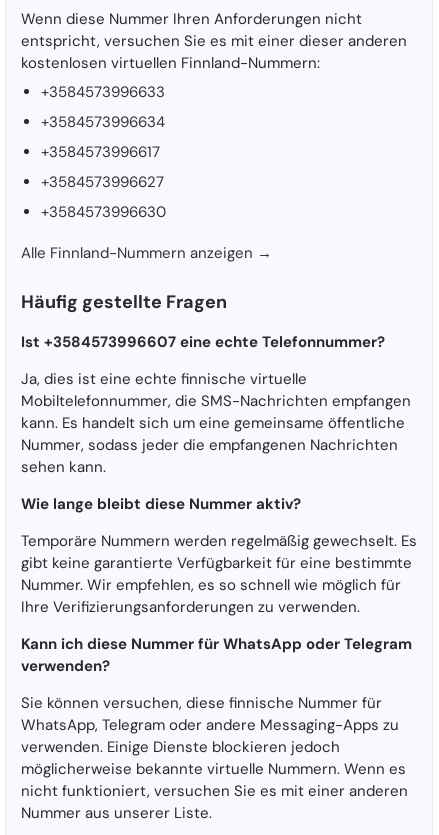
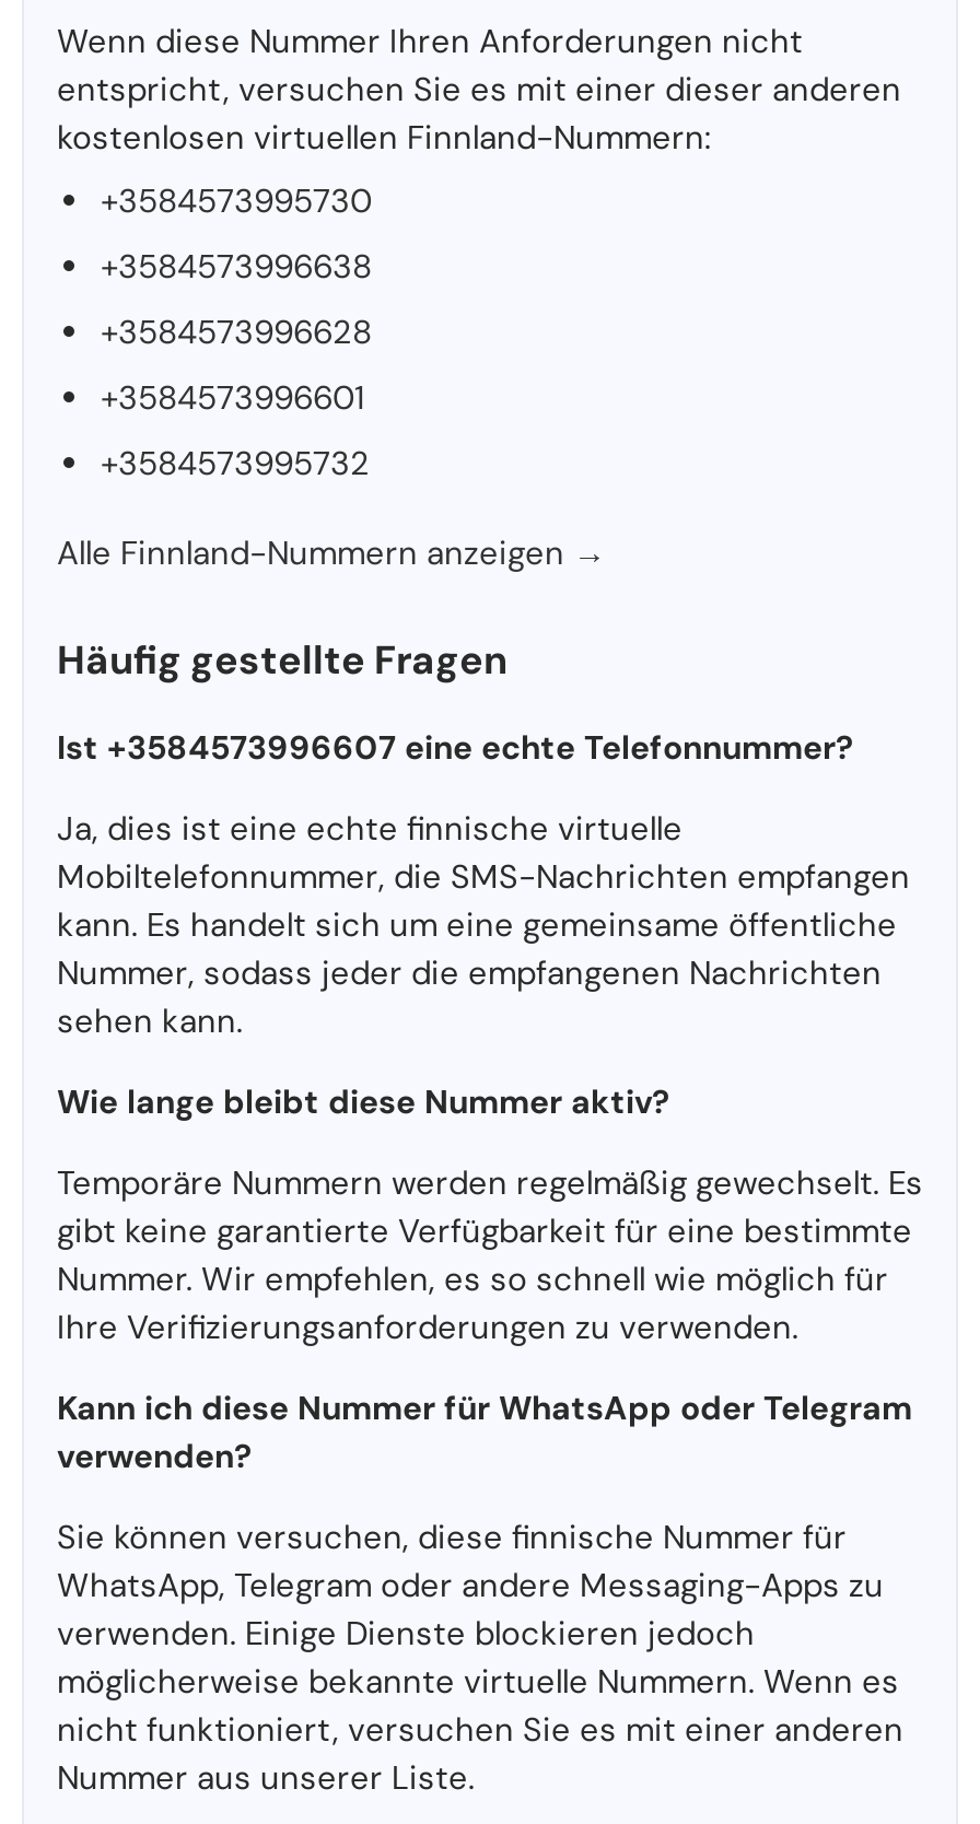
[41,82,165,102] +3584573996633 -> [101,180,372,224] +3584573995730
[41,112,165,132] +3584573996634 -> [101,246,372,289] +3584573996638
[41,142,160,162] +3584573996617 -> [101,311,372,355] +3584573996628
[41,172,164,192] +3584573996627 -> [101,377,365,421] +3584573996601
[41,202,166,222] +3584573996630 -> [101,442,370,486] +3584573995732

